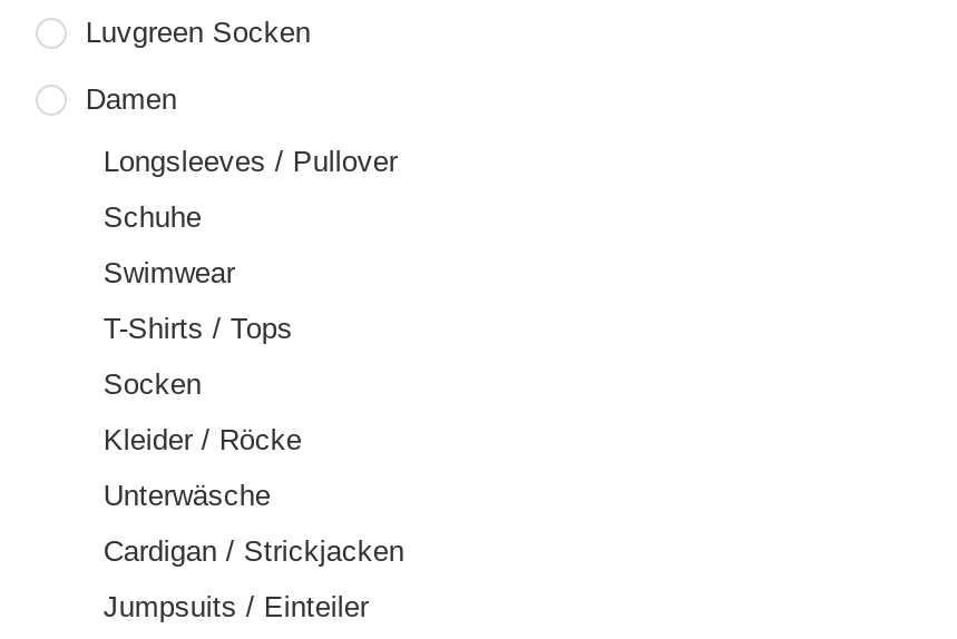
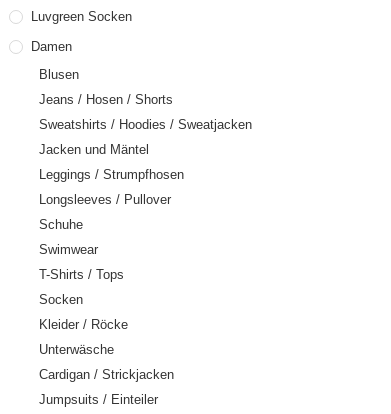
none -> [39,67,252,182] Blusen | Jeans / Hosen / Shorts | Sweatshirts / Hoodies / Sweatjacken | Jacken und Mäntel | Leggings / Strumpfhosen

